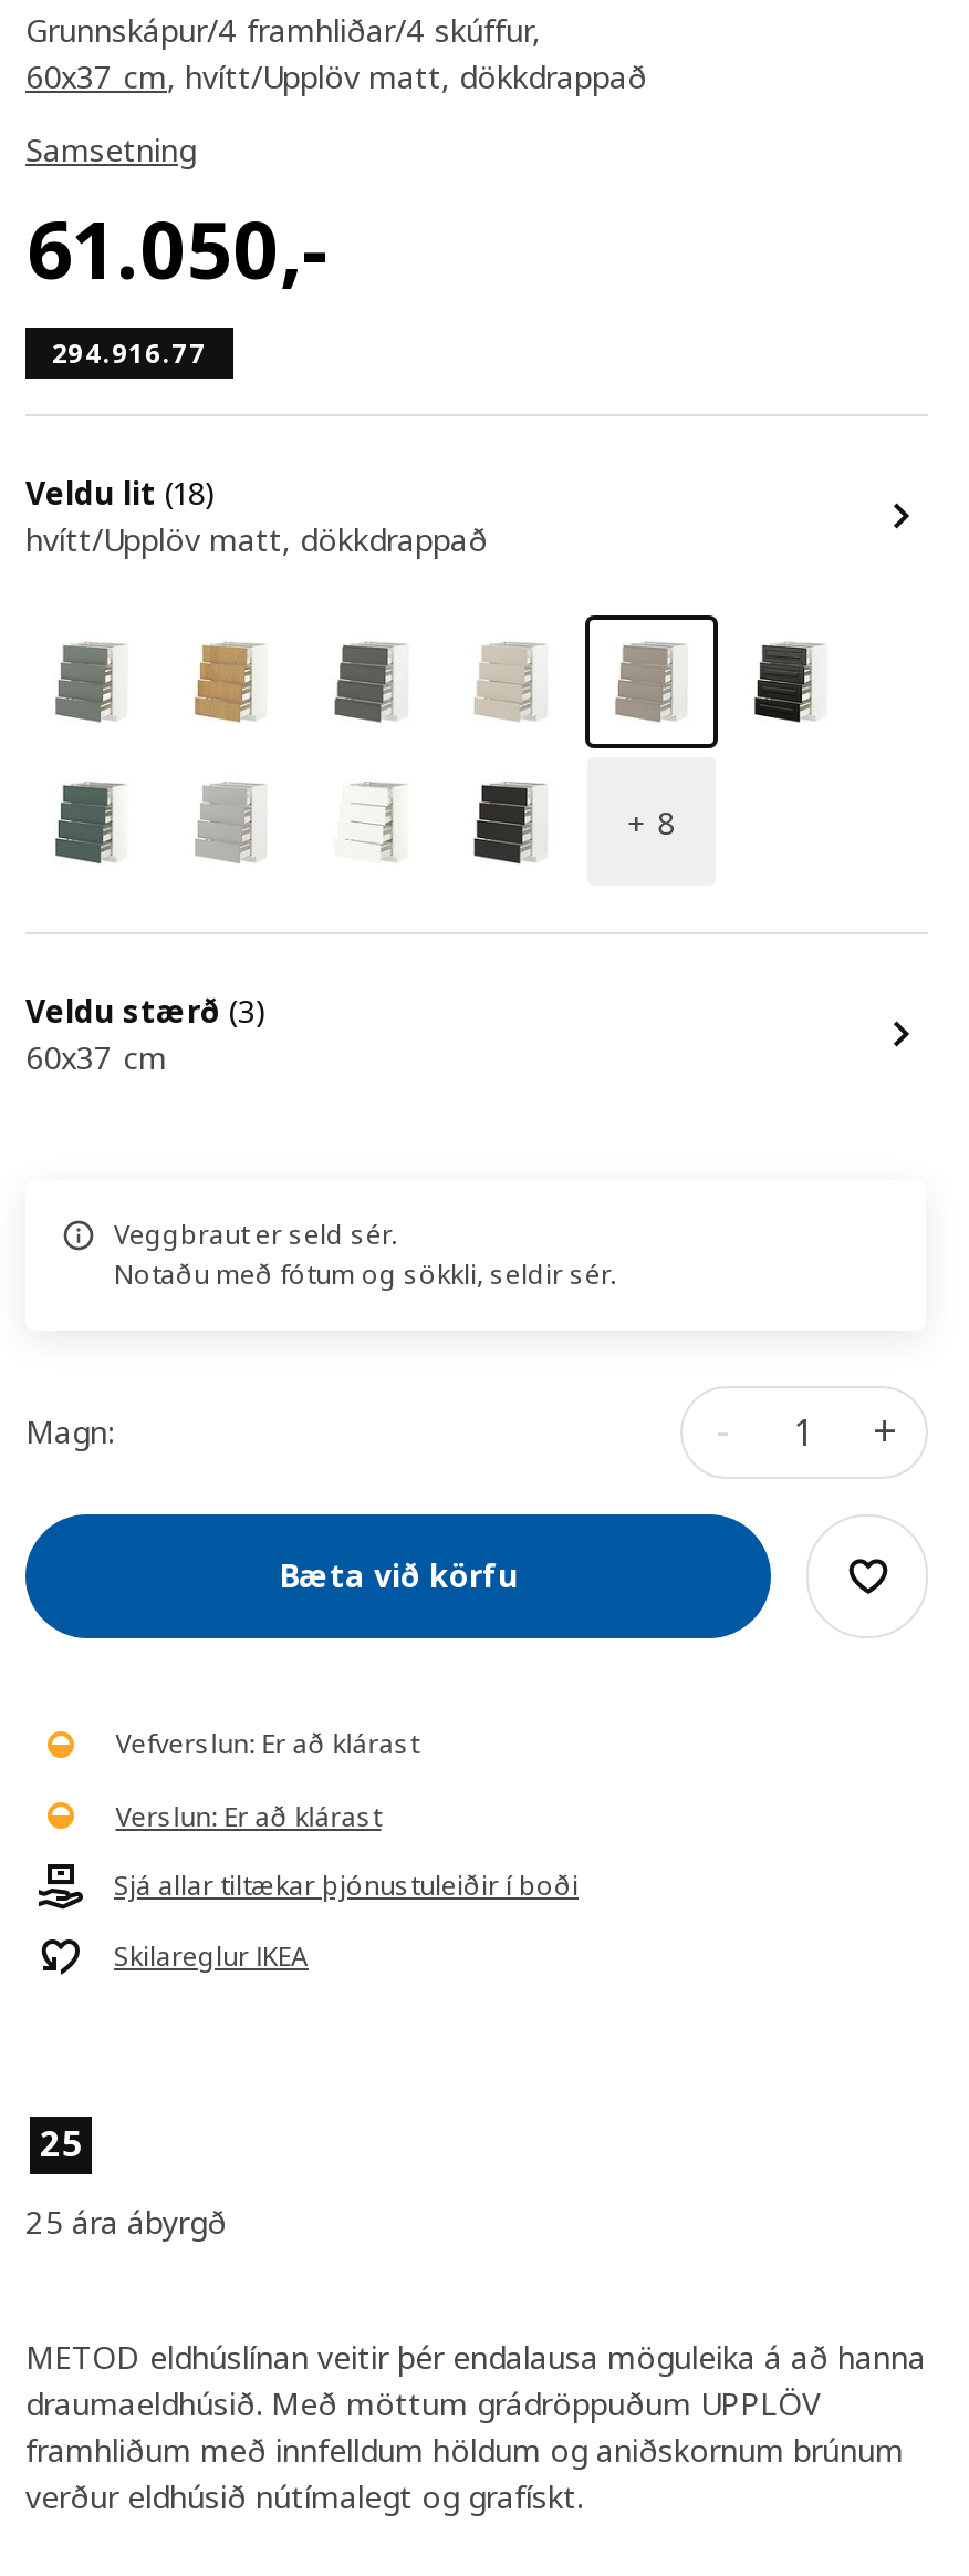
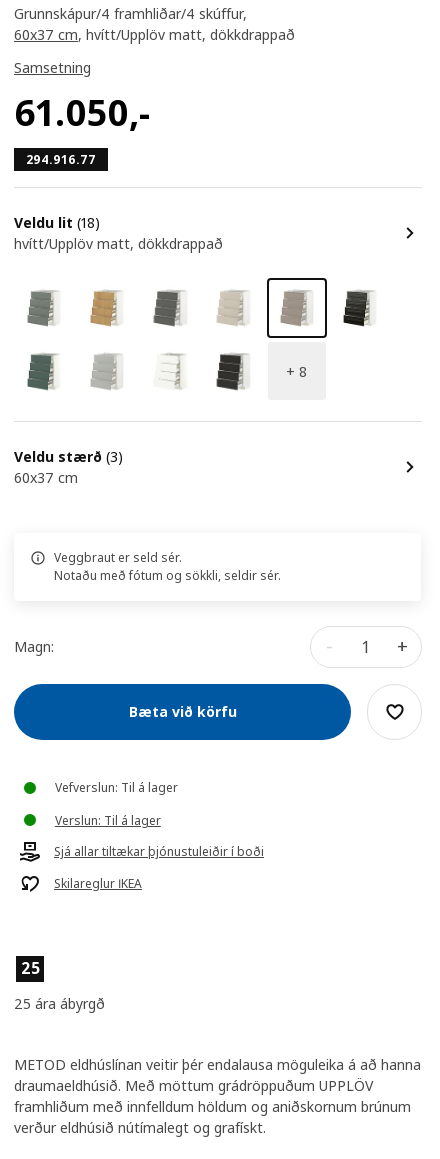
[116,1724,419,1761] Vefverslun: Er að klárast -> [55,779,178,796] Vefverslun: Til á lager
[116,1798,381,1836] Verslun: Er að klárast -> [55,812,161,829] Verslun: Til á lager

